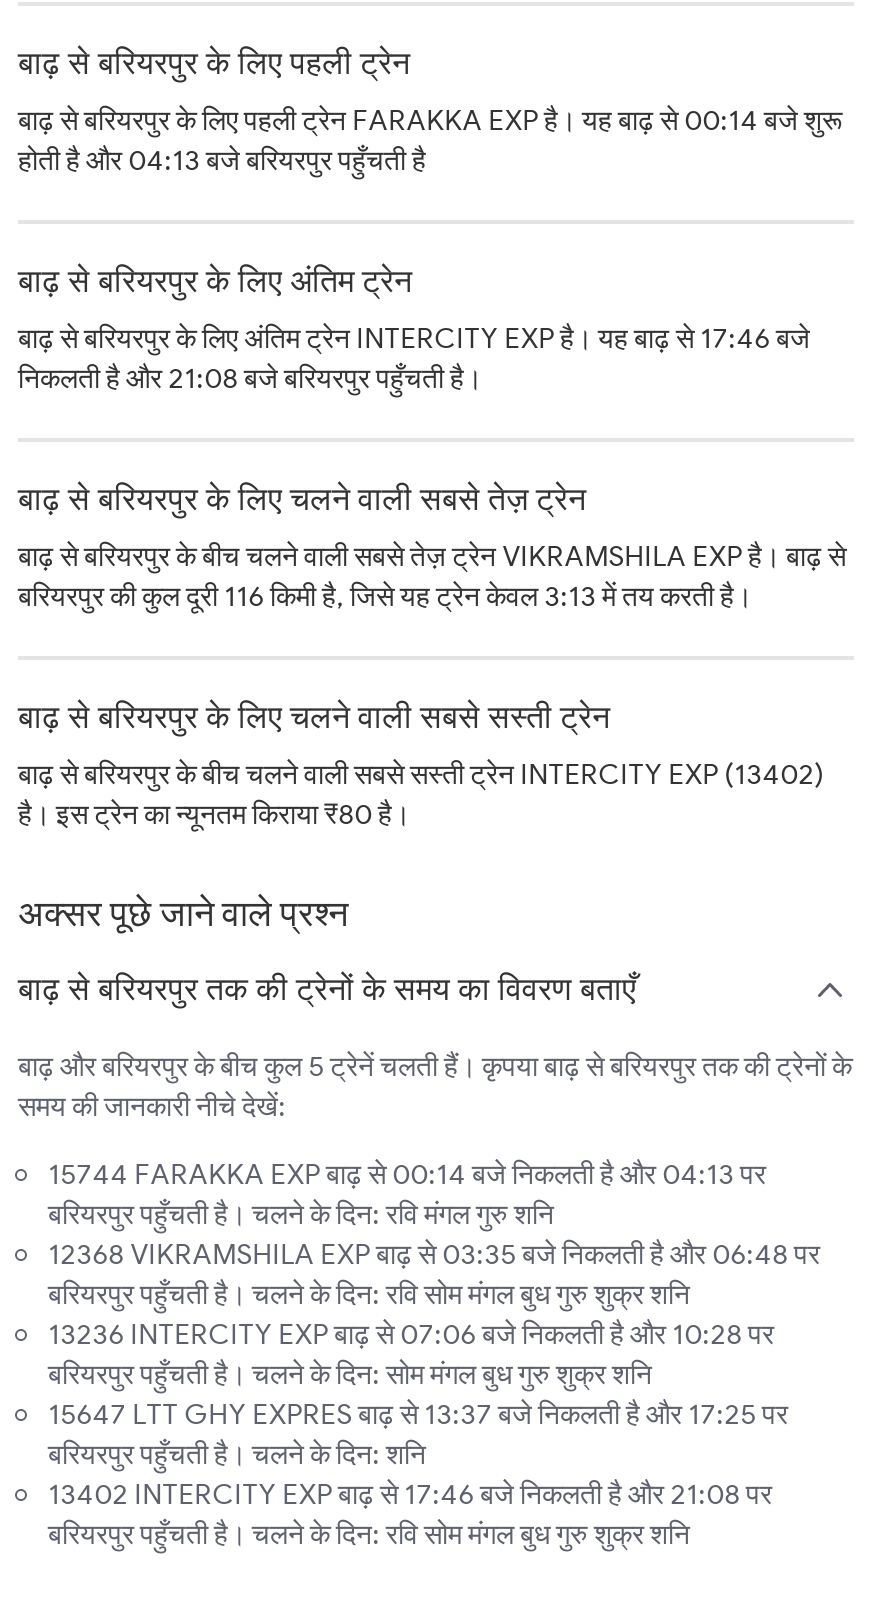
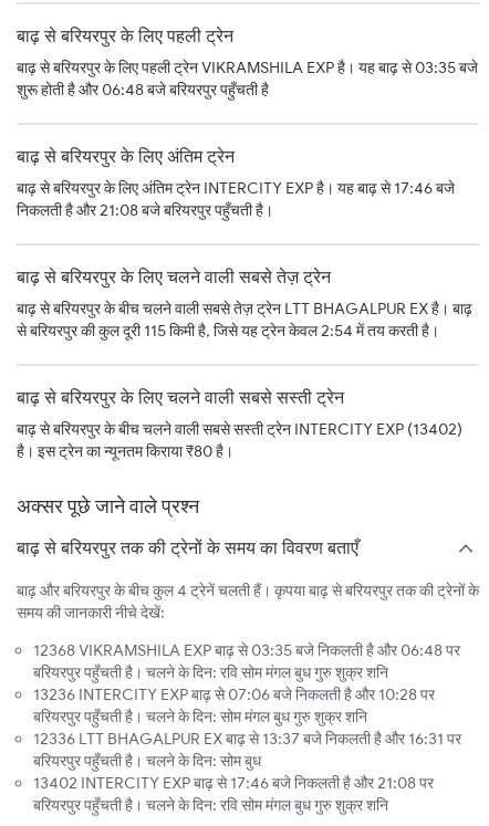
[18,102,842,178] बाढ़ से बरियरपुर के लिए पहली ट्रेन FARAKKA EXP है। यह बाढ़ से 00:14 बजे शुरू | होती है और 04:13 बजे बरियरपुर पहुँचती है -> [17,58,478,100] बाढ़ से बरियरपुर के लिए पहली ट्रेन VIKRAMSHILA EXP है। यह बाढ़ से 03:35 बजे | शुरू होती है और 06:48 बजे बरियरपुर पहुँचती है
[18,538,846,614] बाढ़ से बरियरपुर के बीच चलने वाली सबसे तेज़ ट्रेन VIKRAMSHILA EXP है। बाढ़ से | बरियरपुर की कुल दूरी 116 किमी है, जिसे यह ट्रेन केवल 3:13 में तय करती है। -> [17,299,472,341] बाढ़ से बरियरपुर के बीच चलने वाली सबसे तेज़ ट्रेन LTT BHAGALPUR EX है। बाढ़ | से बरियरपुर की कुल दूरी 115 किमी है, जिसे यह ट्रेन केवल 2:54 में तय करती है।
[18,1048,852,1084] बाढ़ और बरियरपुर के बीच कुल 5 ट्रेनें चलती हैं। कृपया बाढ़ से बरियरपुर तक की ट्रेनों के -> [17,581,479,601] बाढ़ और बरियरपुर के बीच कुल 4 ट्रेनें चलती हैं। कृपया बाढ़ से बरियरपुर तक की ट्रेनों के
[48,1156,766,1232] 15744 FARAKKA EXP बाढ़ से 00:14 बजे निकलती है और 04:13 पर | बरियरपुर पहुँचती है। चलने के दिन: रवि मंगल गुरु शनि -> none
[48,1396,788,1472] 15647 LTT GHY EXPRES बाढ़ से 13:37 बजे निकलती है और 17:25 पर | बरियरपुर पहुँचती है। चलने के दिन: शनि -> [33,729,461,771] 12336 LTT BHAGALPUR EX बाढ़ से 13:37 बजे निकलती है और 16:31 पर | बरियरपुर पहुँचती है। चलने के दिन: सोम बुध

